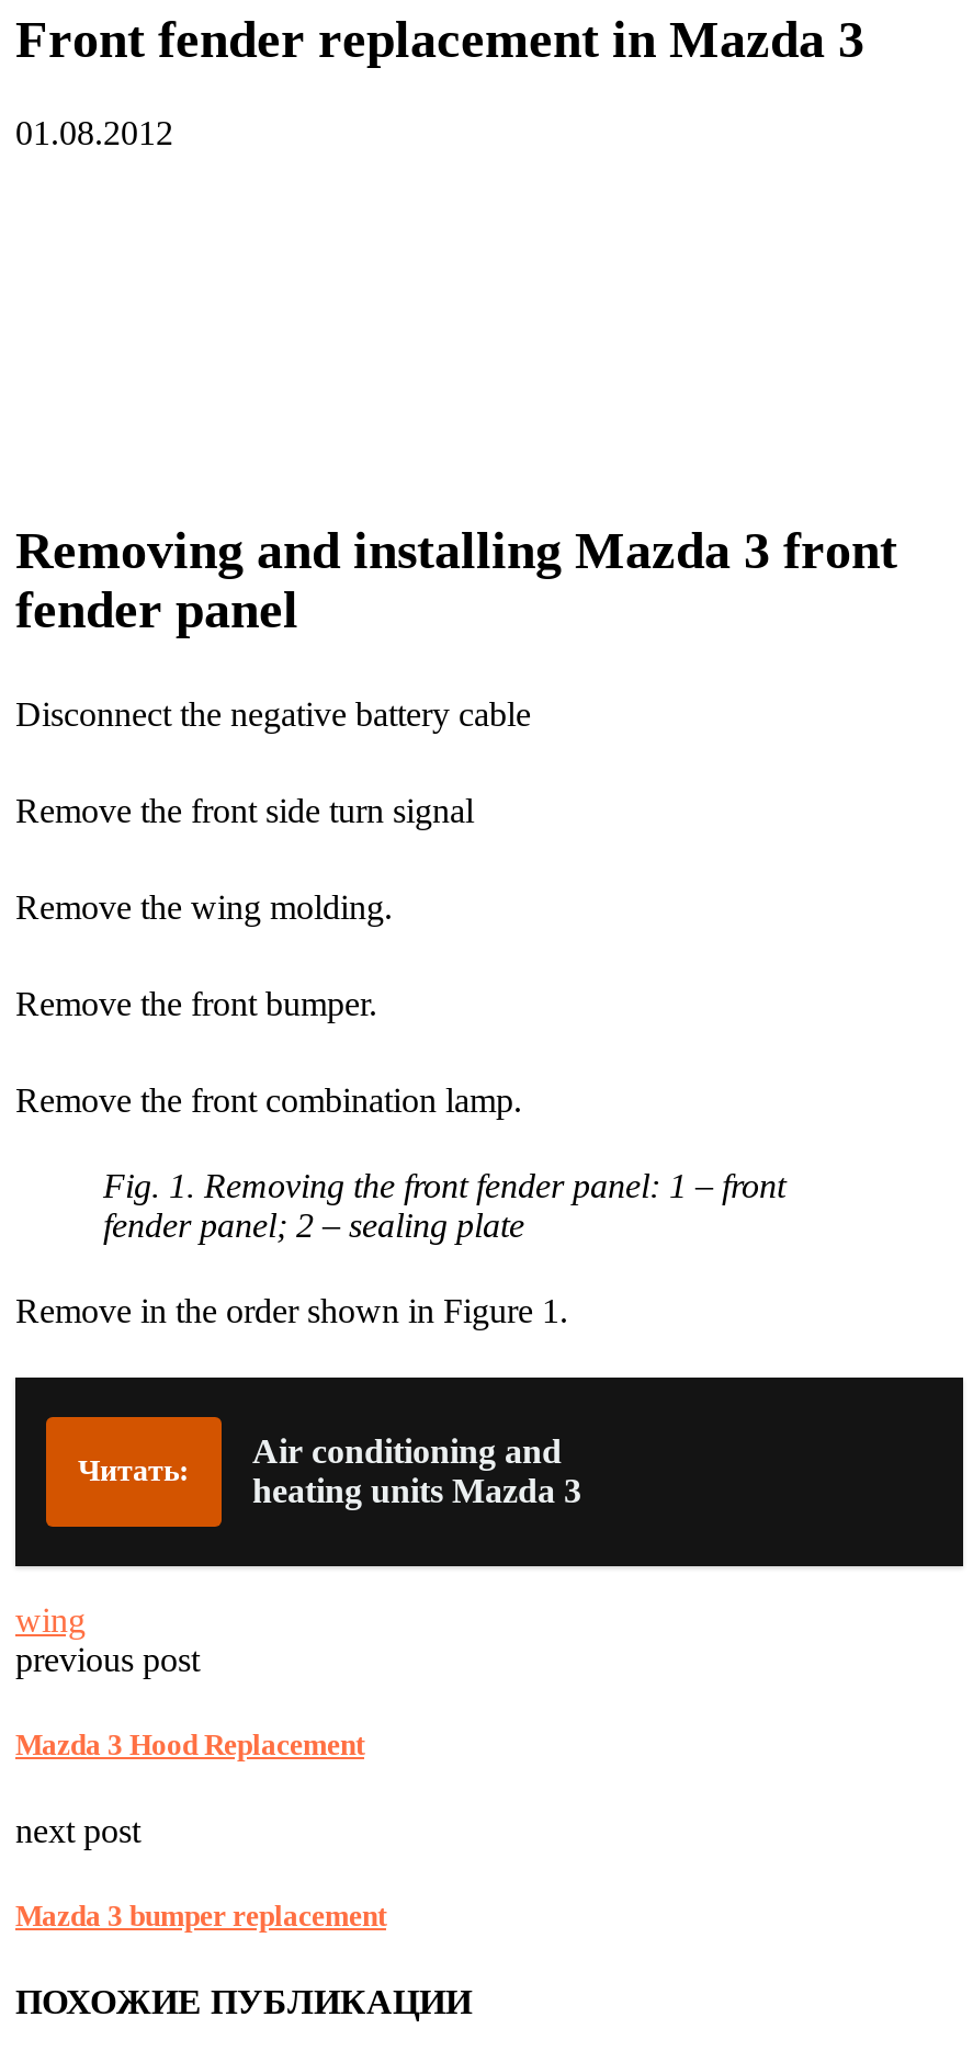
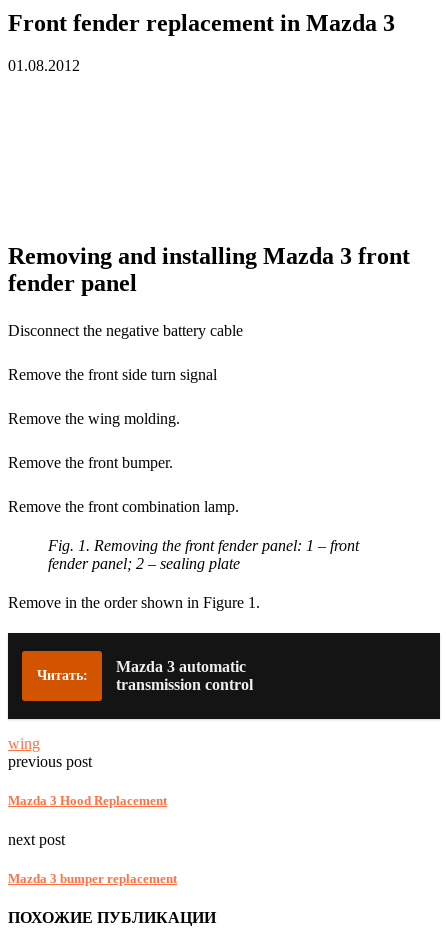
[252,1432,581,1508] Air conditioning and | heating units Mazda 3 -> [116,658,253,693] Mazda 3 automatic | transmission control

